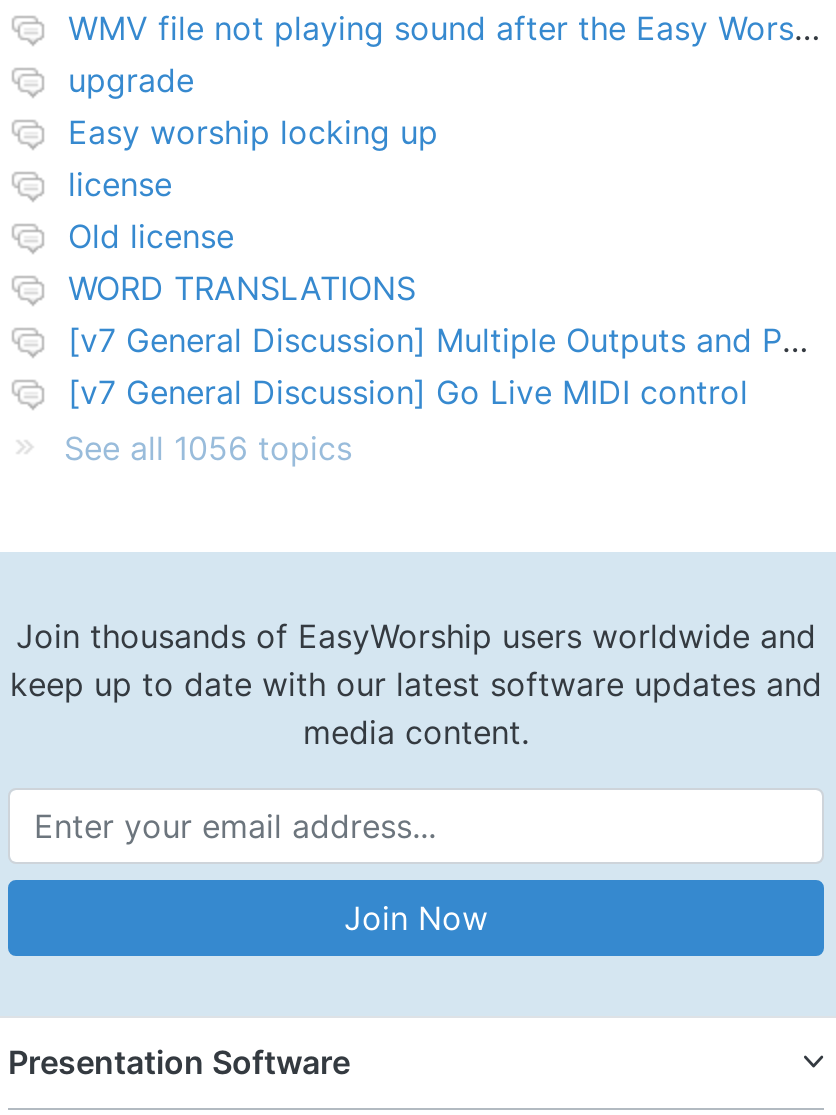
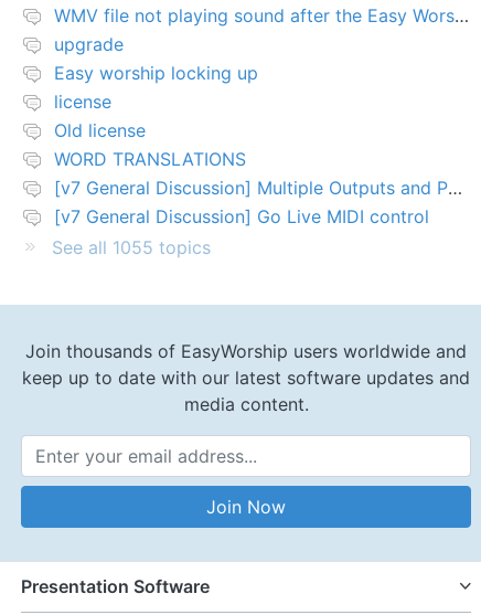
[64,428,352,468] See all 1056 topics -> [52,237,211,259] See all 1055 topics

